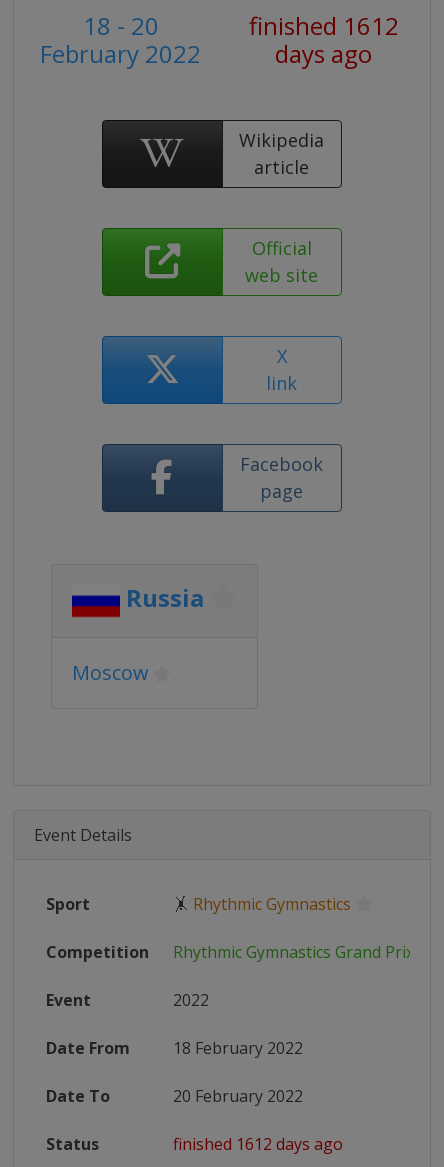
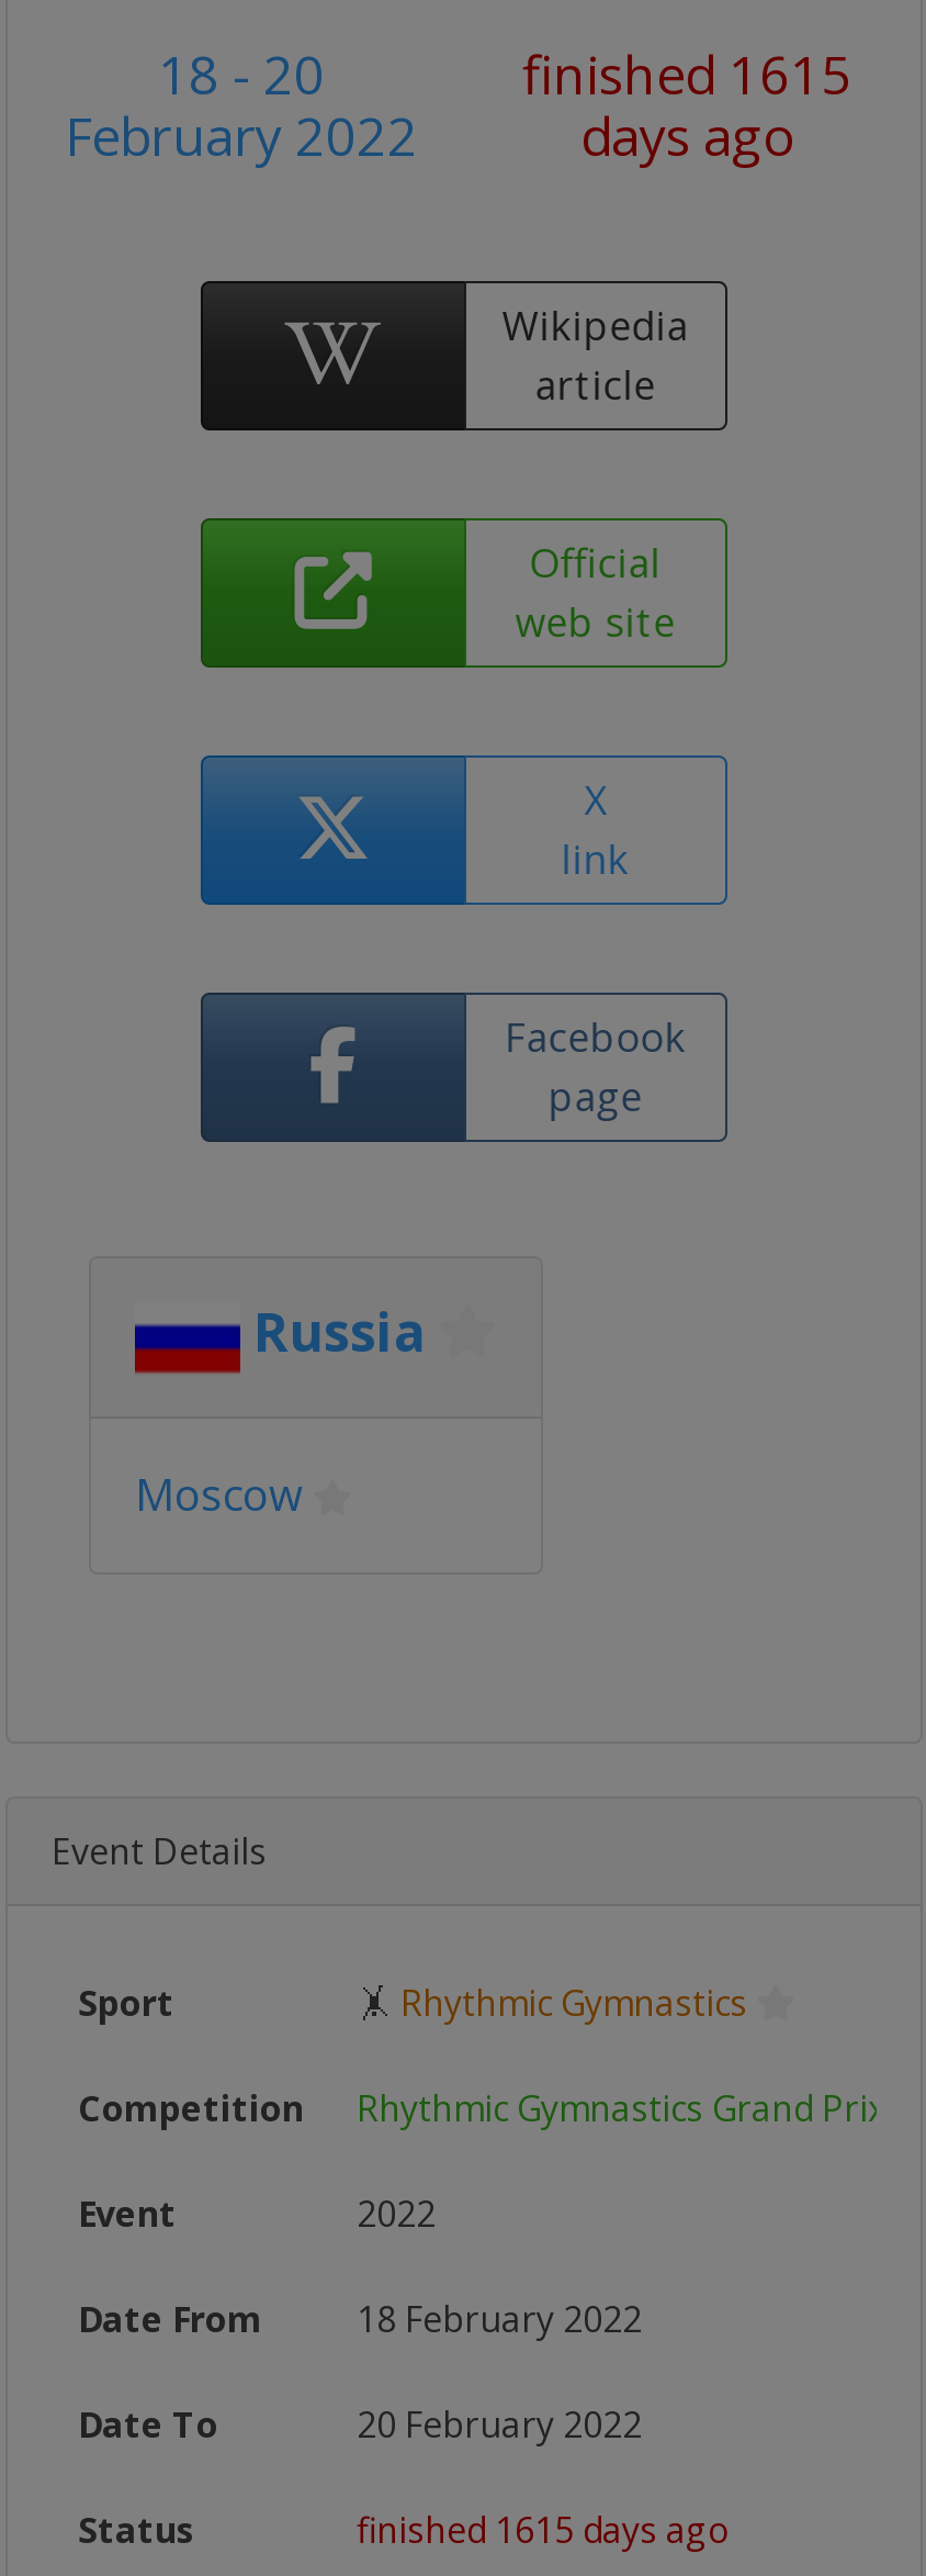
[248,9,398,42] finished 1612 -> [522,37,851,110] finished 1615
[173,1133,343,1155] finished 1612 days ago -> [357,2506,730,2554] finished 1615 days ago

